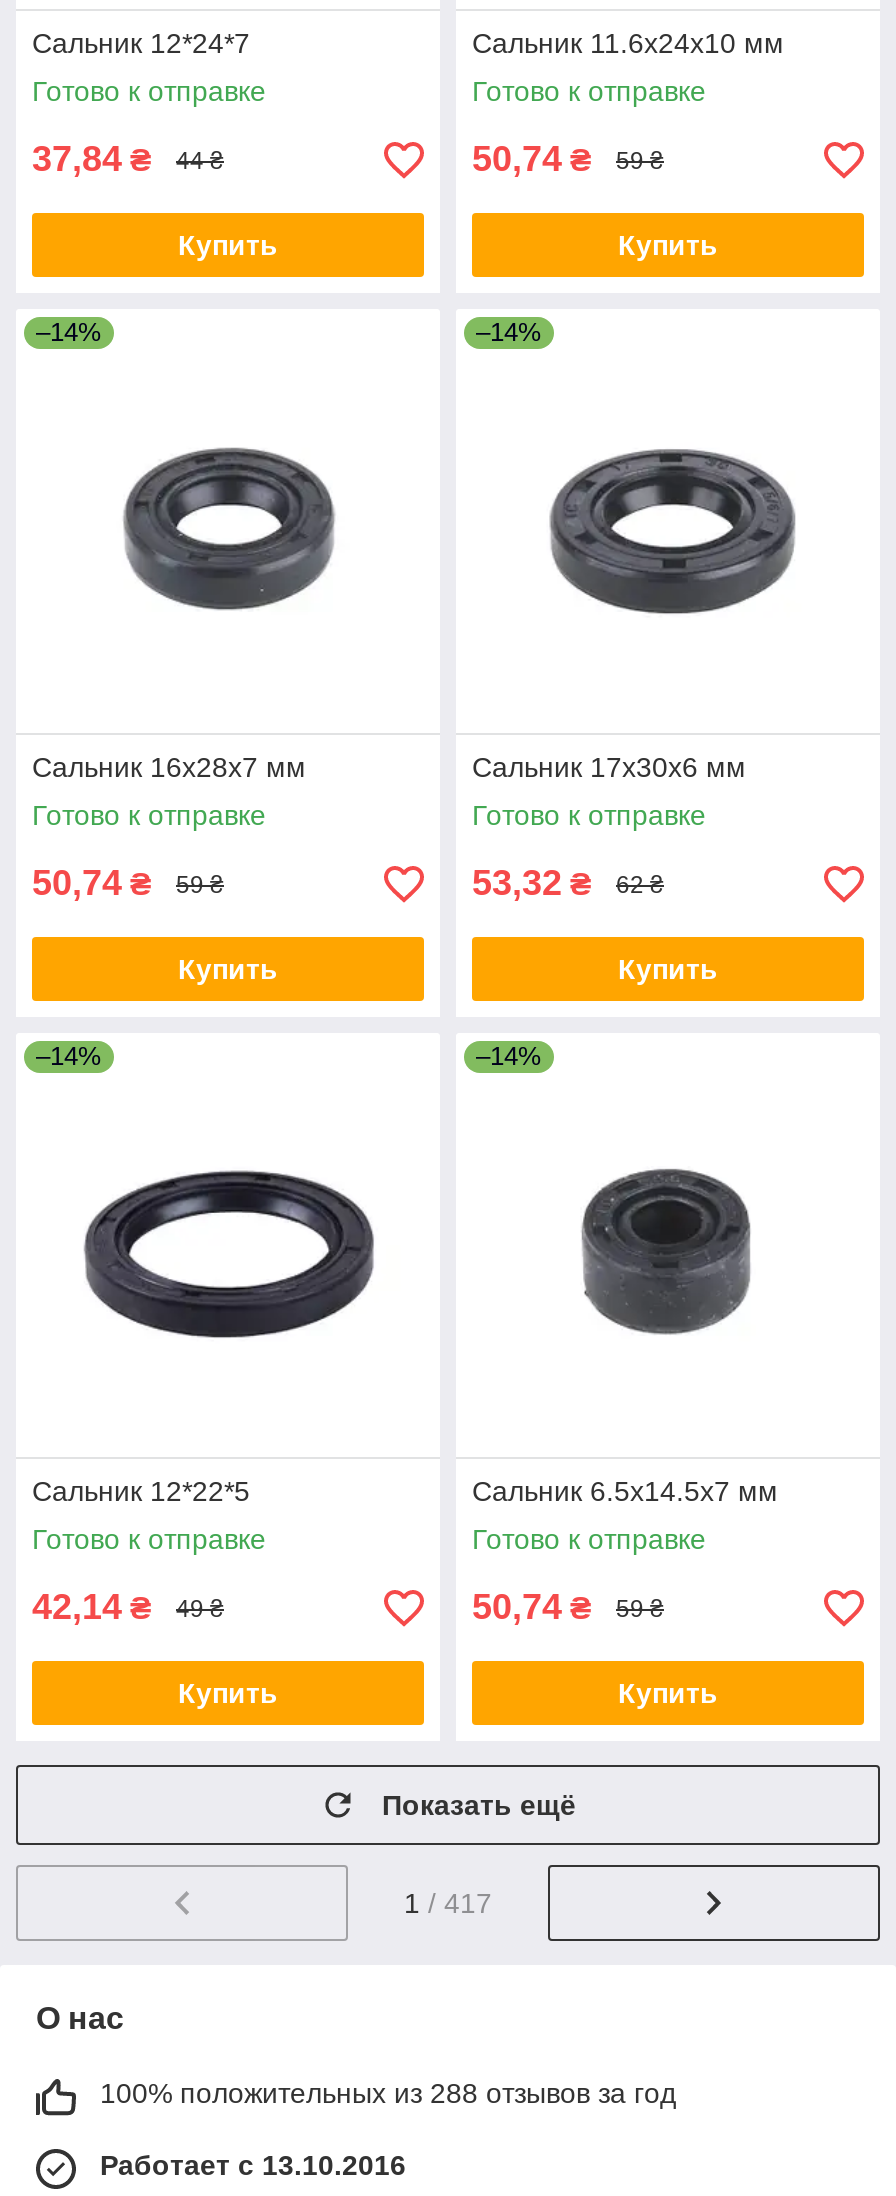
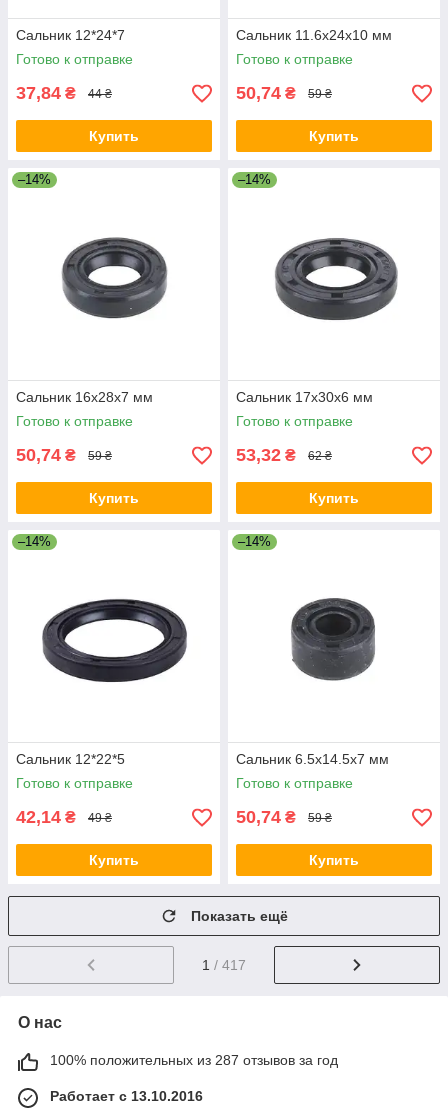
[100,2078,676,2110] 100% положительных из 288 отзывов за год -> [50,1052,338,1068] 100% положительных из 287 отзывов за год

